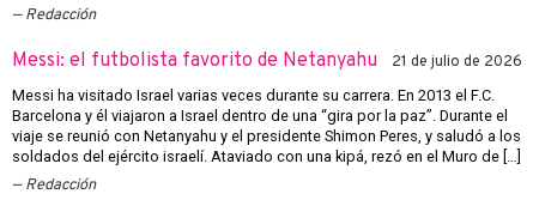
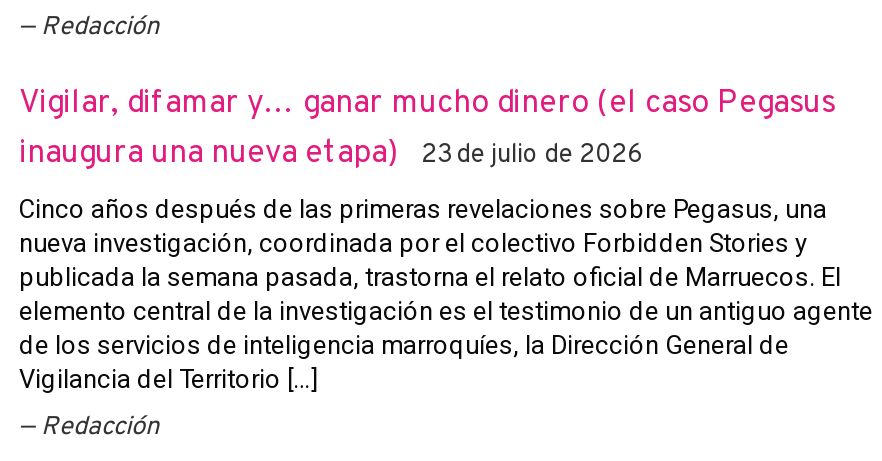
[12,49,522,73] Messi: el futbolista favorito de Netanyahu | 21 de julio de 2026 -> [19,83,835,173] Vigilar, difamar y… ganar mucho dinero (el caso Pegasus | inaugura una nueva etapa) | 23 de julio de 2026
[12,86,521,165] Messi ha visitado Israel varias veces durante su carrera. En 2013 el F.C. | Barcelona y él viajaron a Israel dentro de una “gira por la paz”. Durante el | viaje se reunió con Netanyahu y el presidente Shimon Peres, y saludó a los | soldados del ejército israelí. Ataviado con una kipá, rezó en el Muro de […] -> [19,193,873,393] Cinco años después de las primeras revelaciones sobre Pegasus, una | nueva investigación, coordinada por el colectivo Forbidden Stories y | publicada la semana pasada, trastorna el relato oficial de Marruecos. El | elemento central de la investigación es el testimonio de un antiguo agente | de los servicios de inteligencia marroquíes, la Dirección General de | Vigilancia del Territorio […]

